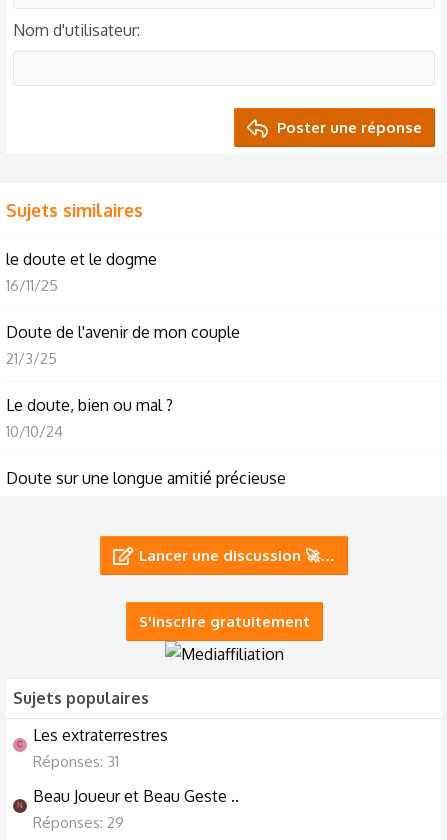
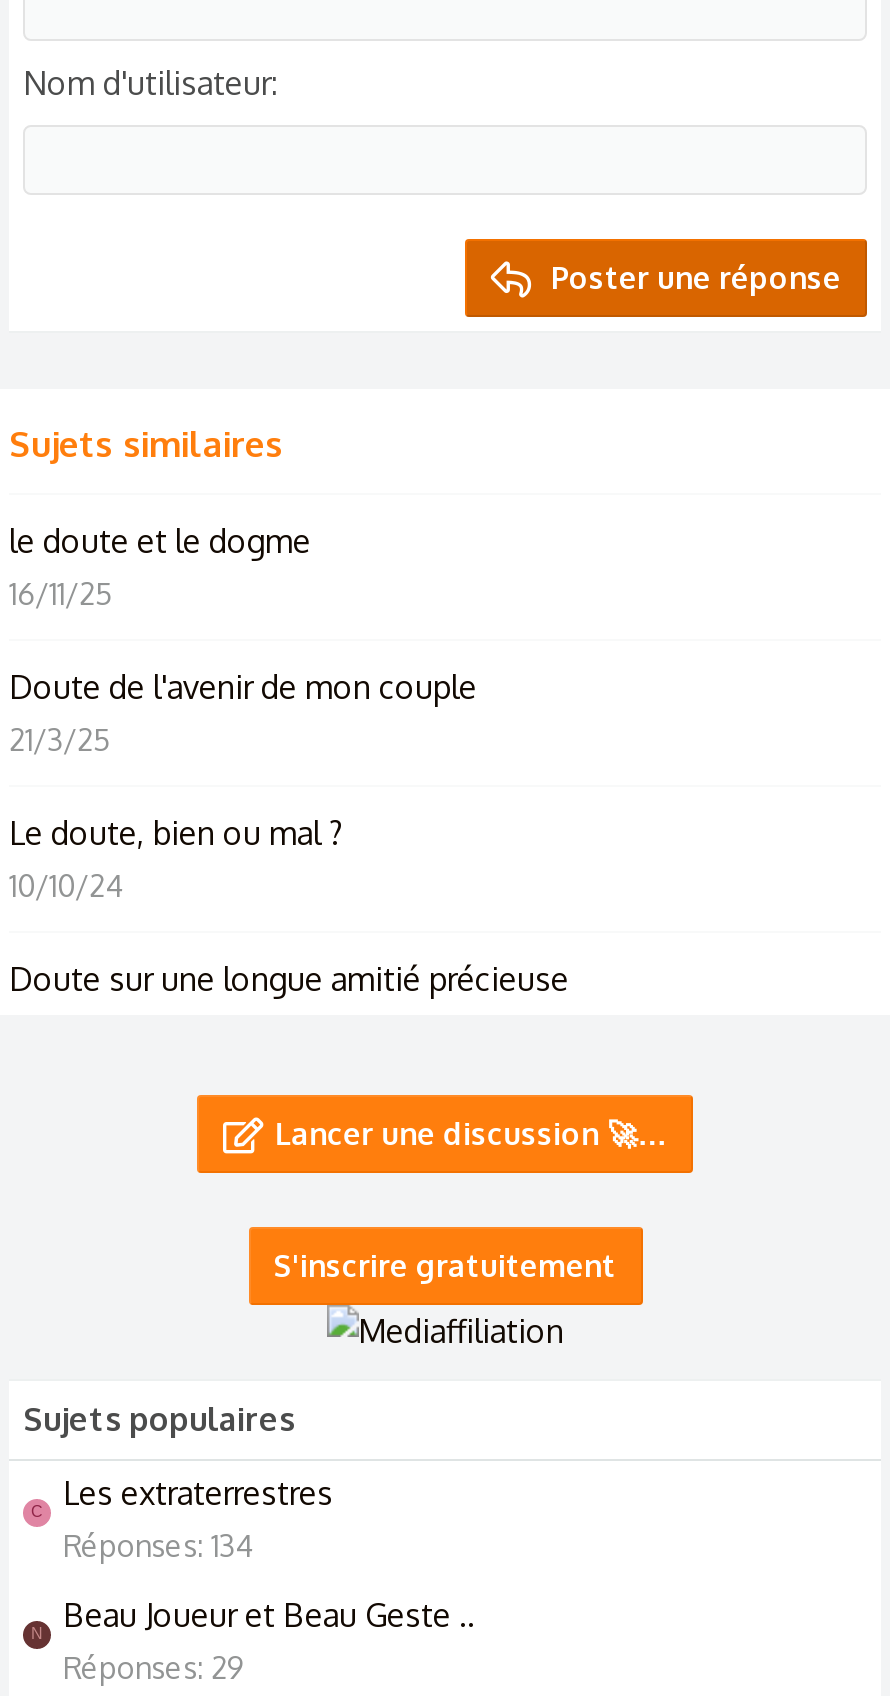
[33,752,119,771] Réponses: 31 -> [63,1527,253,1565] Réponses: 134

